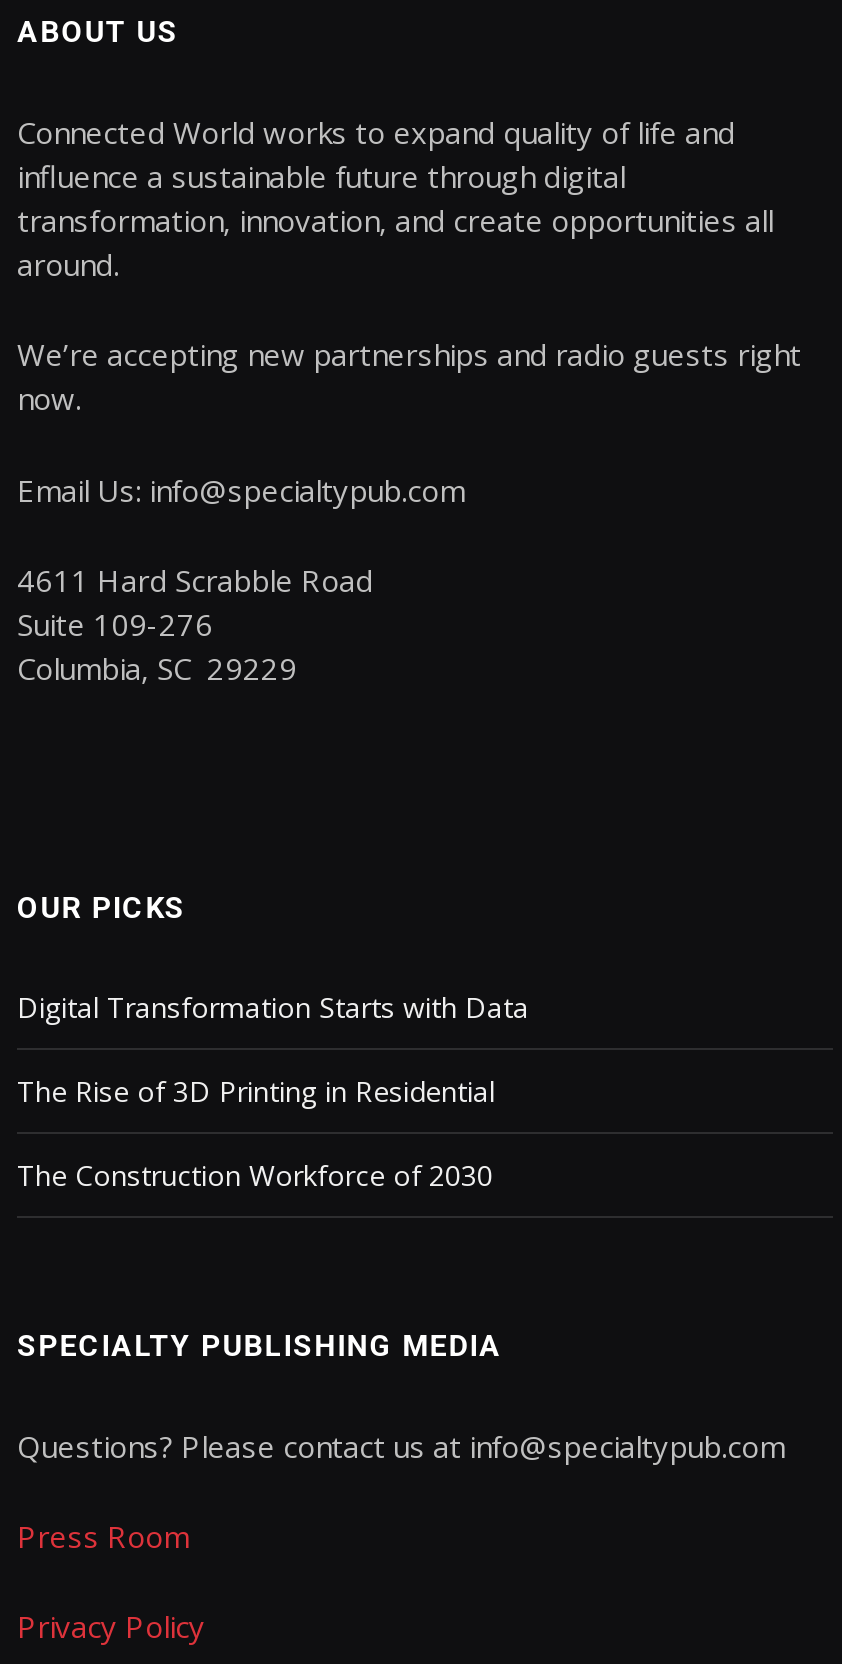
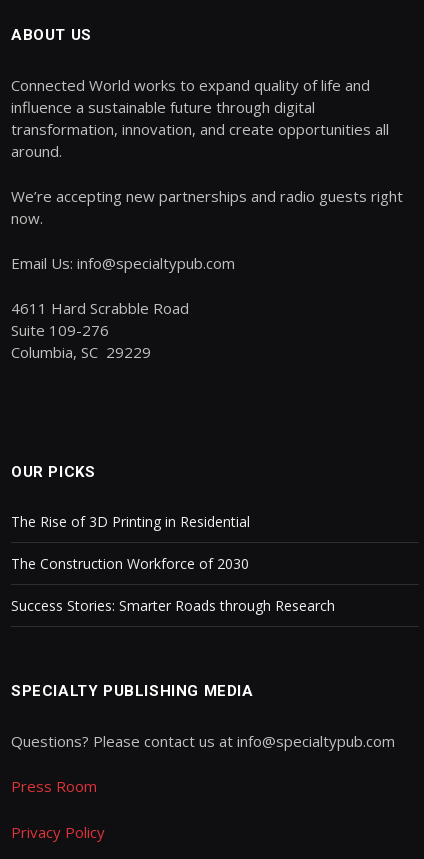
[17,988,529,1026] Digital Transformation Starts with Data -> none
moved [17,1072,495,1194] -> [11,512,250,573]: The Rise of 3D Printing in Residential | The Construction Workforce of 2030
none -> [11,596,335,615] Success Stories: Smarter Roads through Research

